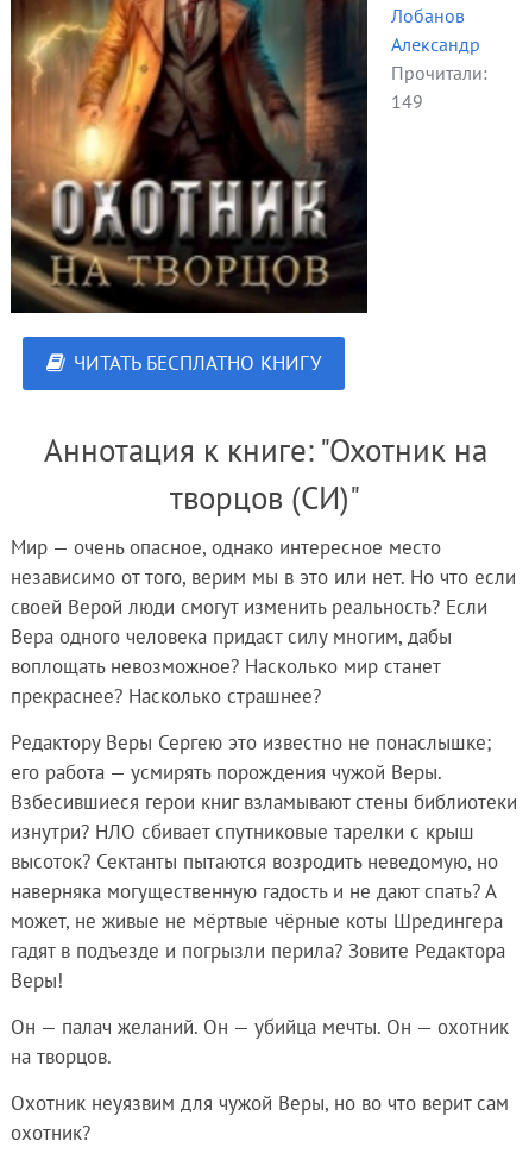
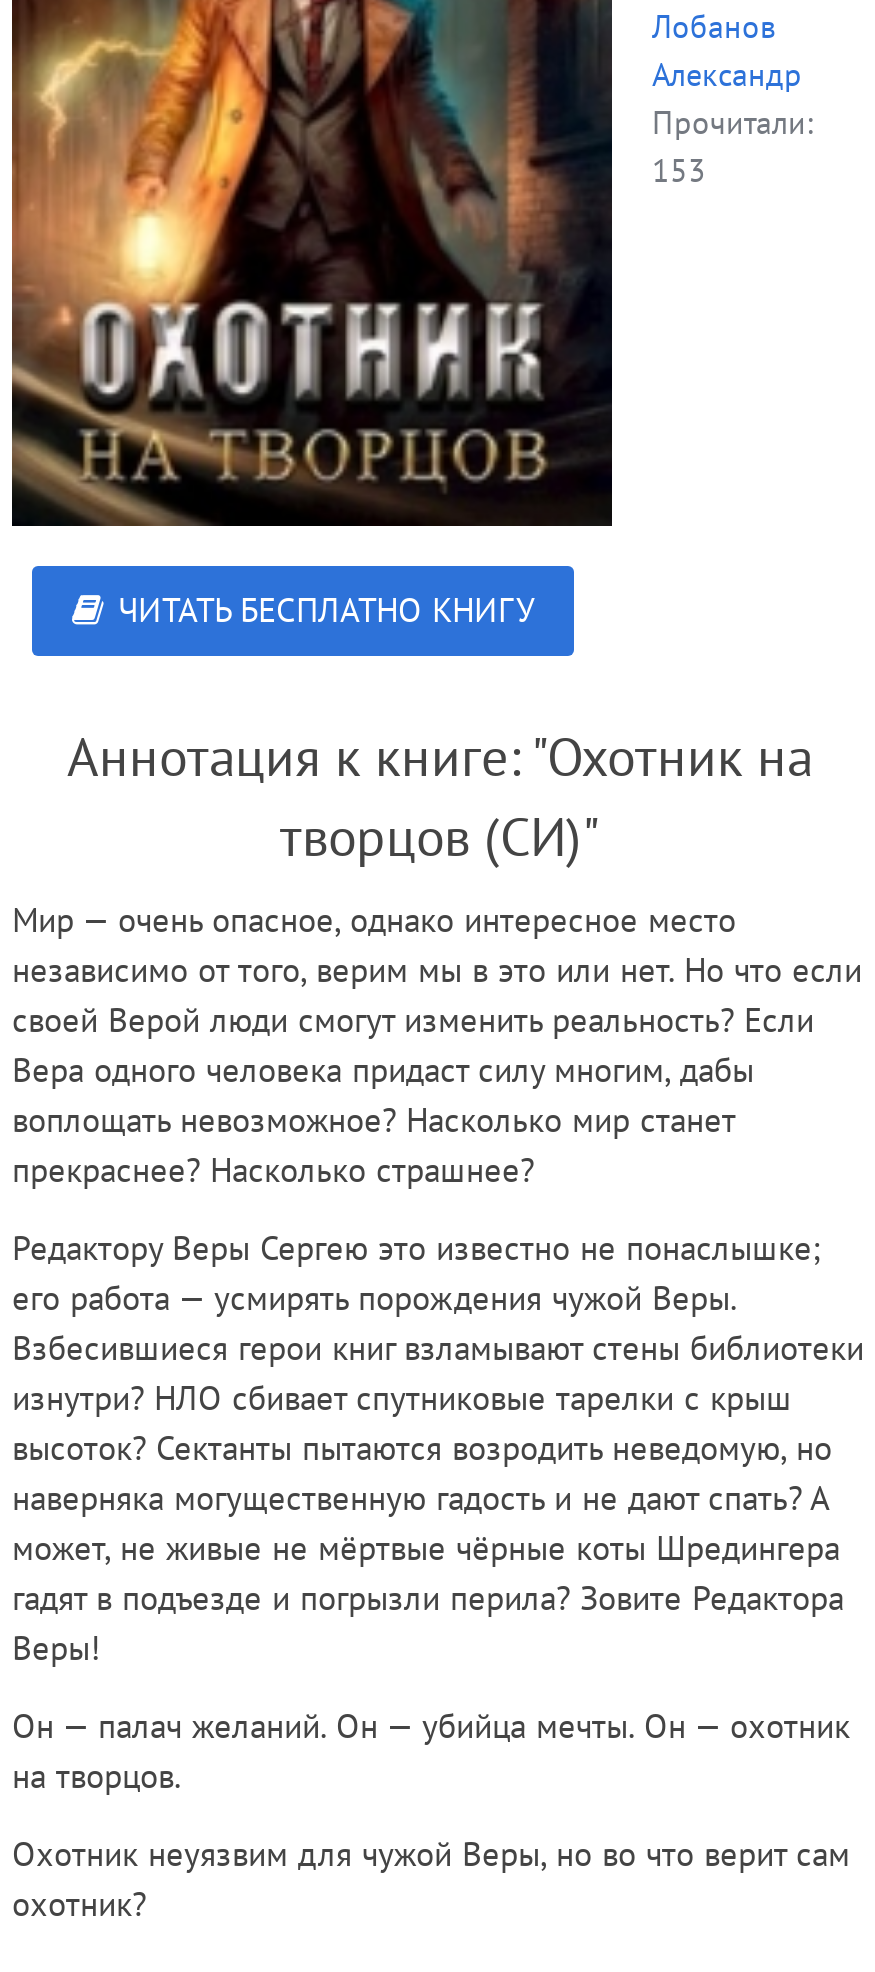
[391,89,423,113] 149 -> [652,150,706,190] 153

